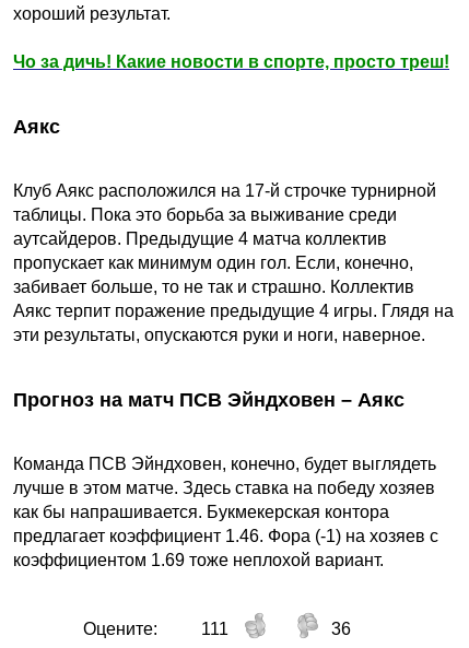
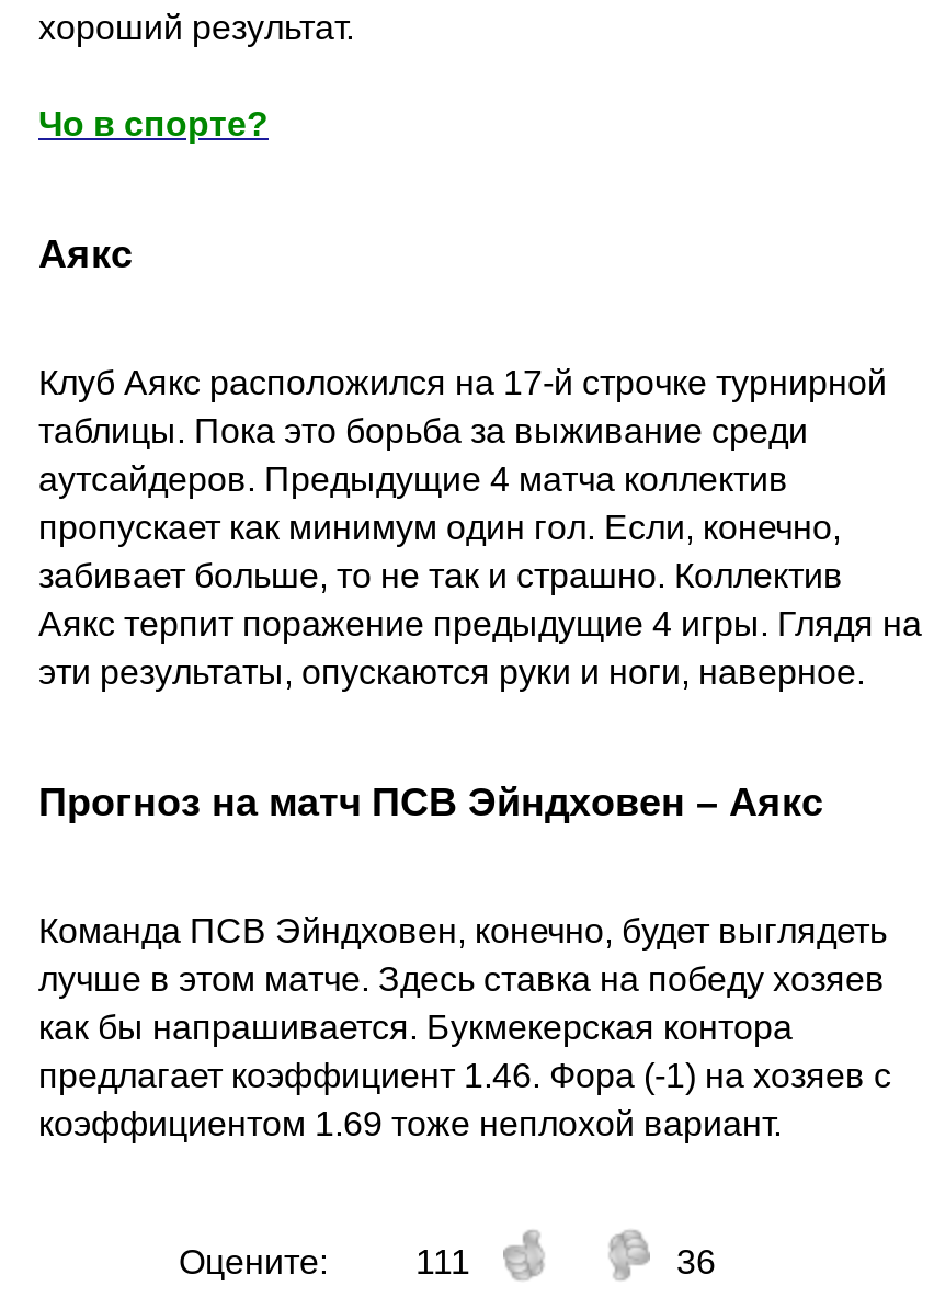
[13,52,449,71] Чо за дичь! Какие новости в спорте, просто треш! -> [38,105,269,142] Чо в спорте?

